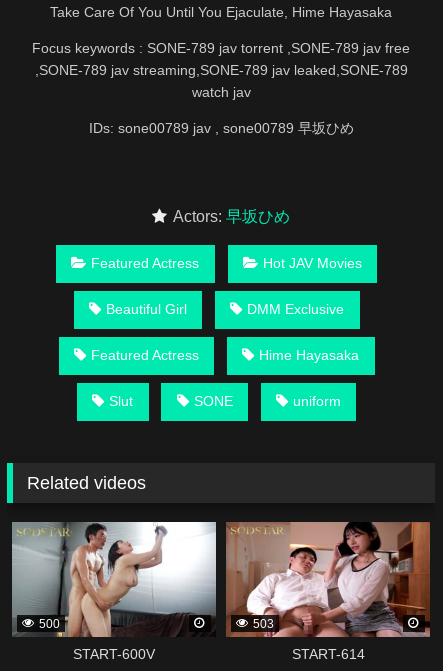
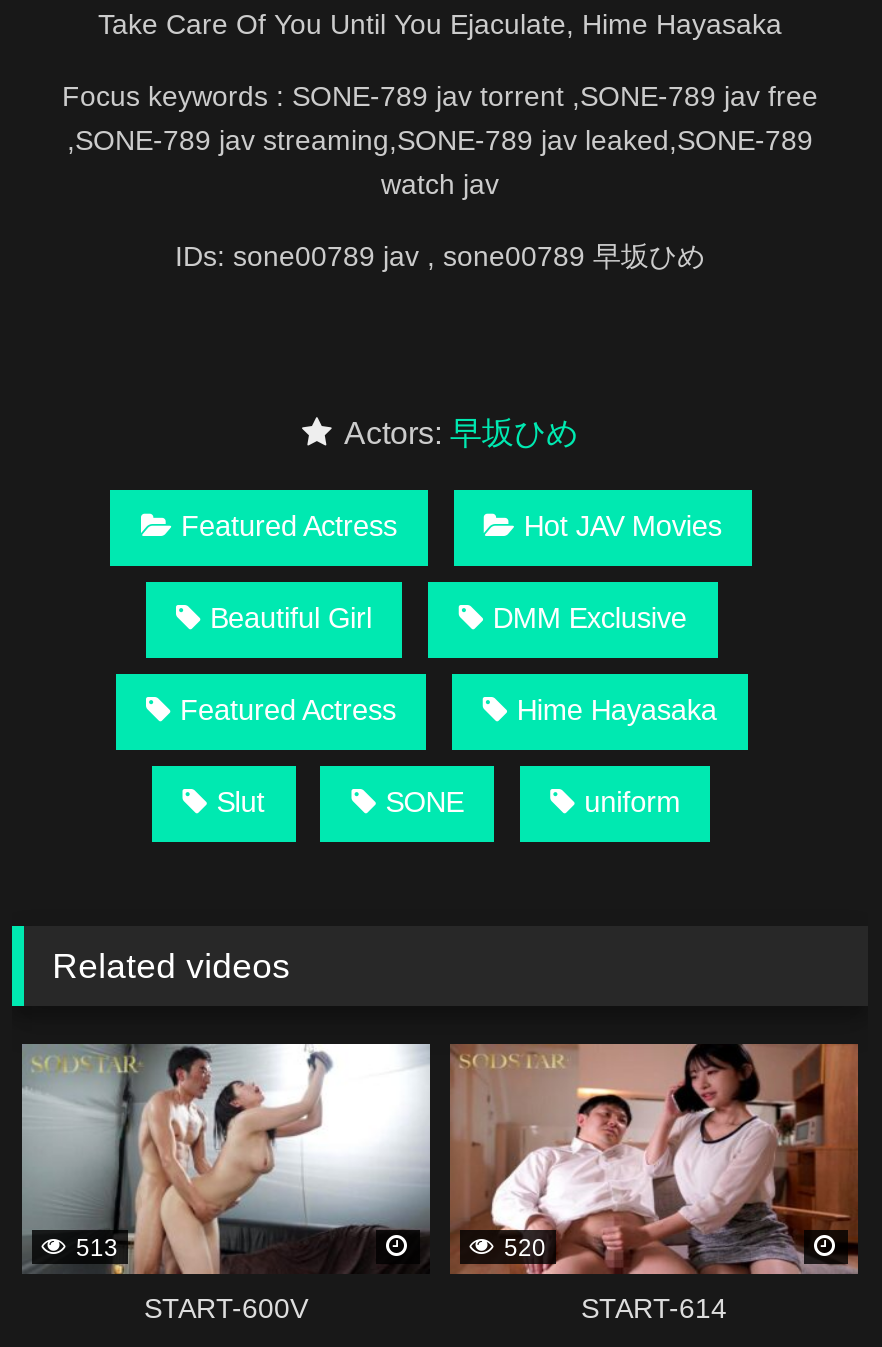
[36,617,60,631] 500 -> [70,1234,118,1262] 513
[250,617,274,631] 503 -> [498,1234,546,1262] 520

